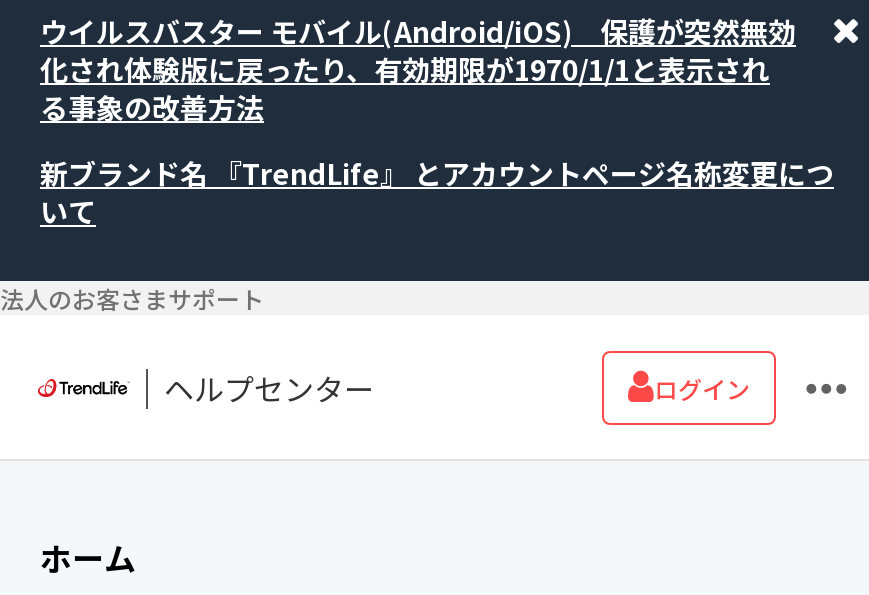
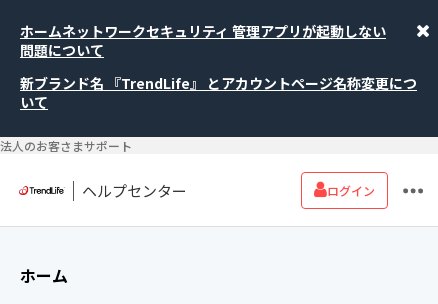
[40,11,796,127] ウイルスバスター モバイル(Android/iOS) 保護が突然無効 | 化され体験版に戻ったり、有効期限が1970/1/1と表示され | る事象の改善方法 -> [20,21,386,60] ホームネットワークセキュリティ 管理アプリが起動しない | 問題について

